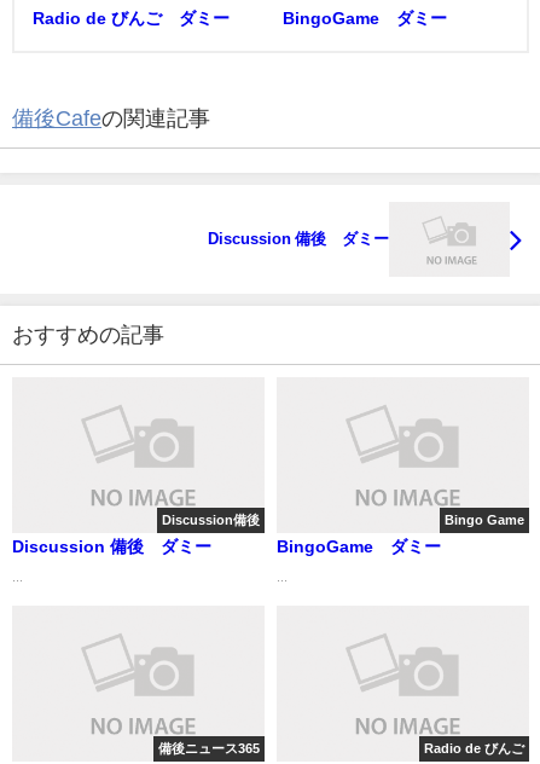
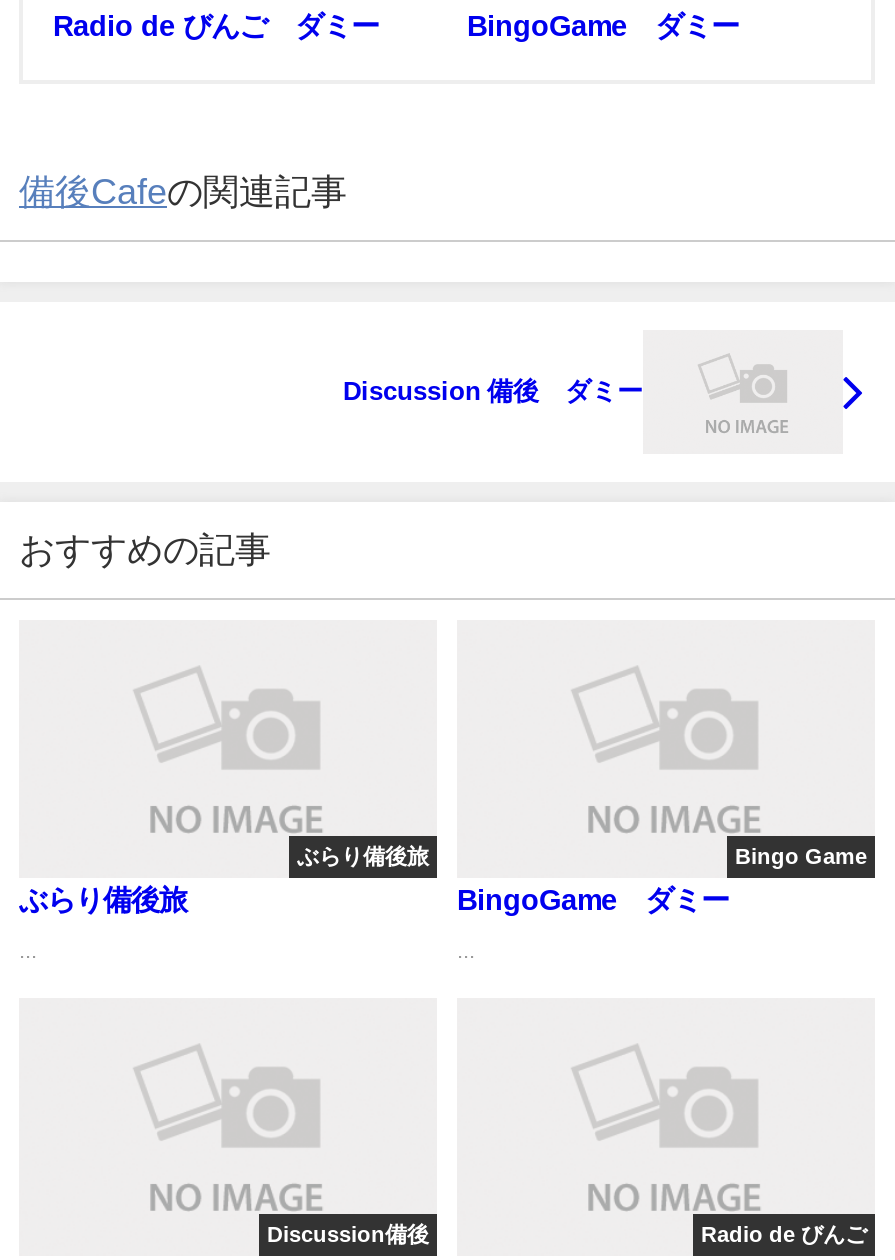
moved [162,514,260,527] -> [267,1225,429,1247]: Discussion備後
none -> [297,846,429,868] ぶらり備後旅
[12,538,211,555] Discussion 備後 ダミー -> [19,886,187,914] ぶらり備後旅
[158,743,260,756] 備後ニュース365 -> none

